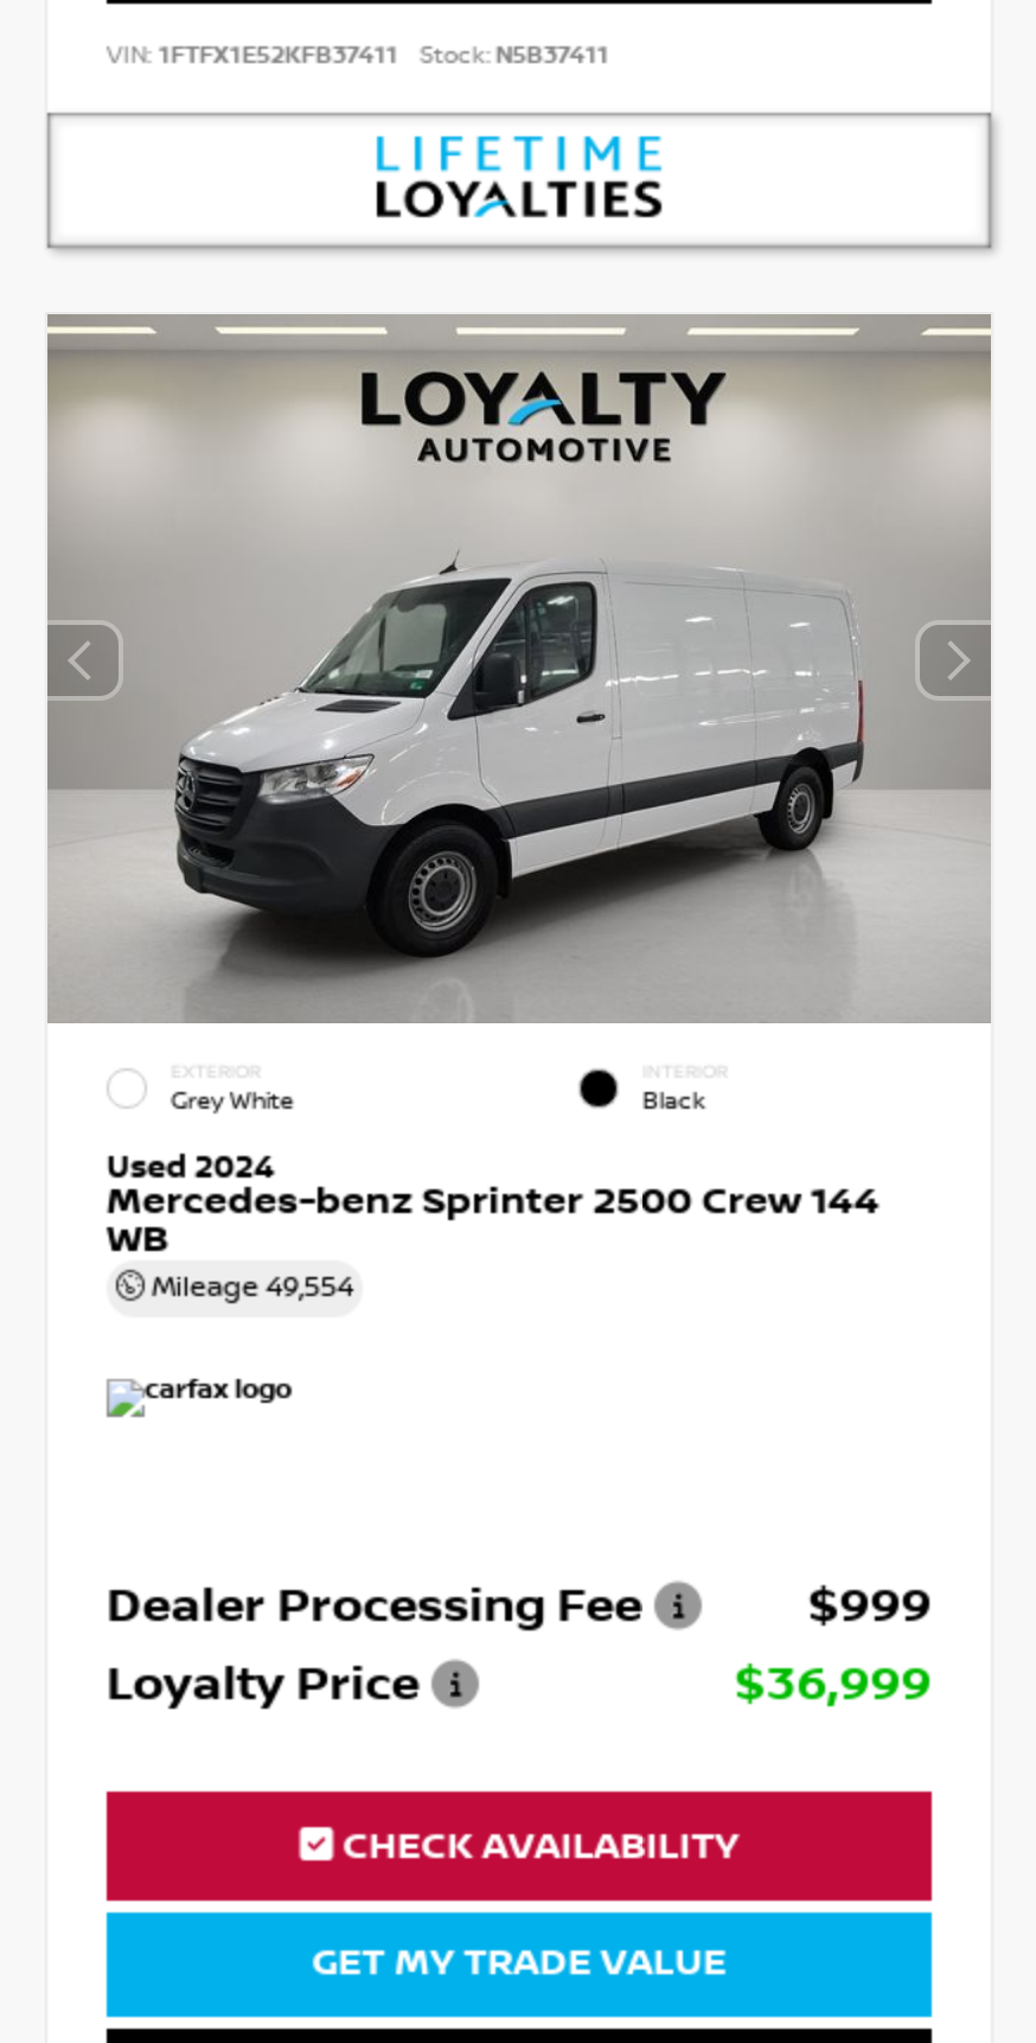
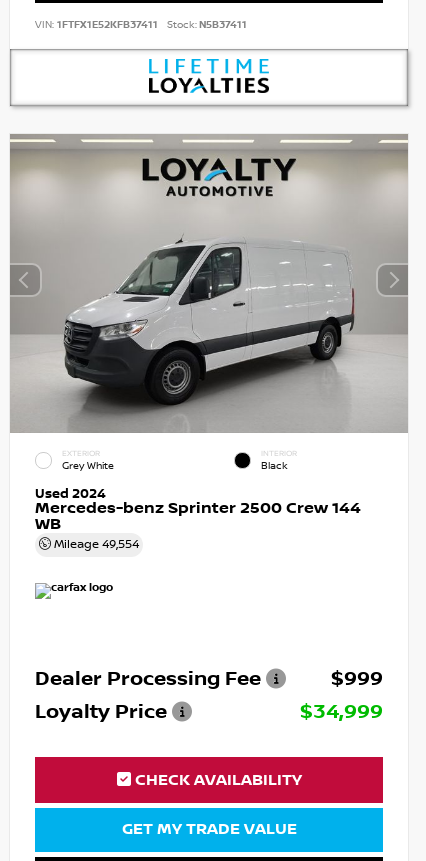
[735,1654,932,1711] $36,999 -> [300,699,383,723] $34,999

